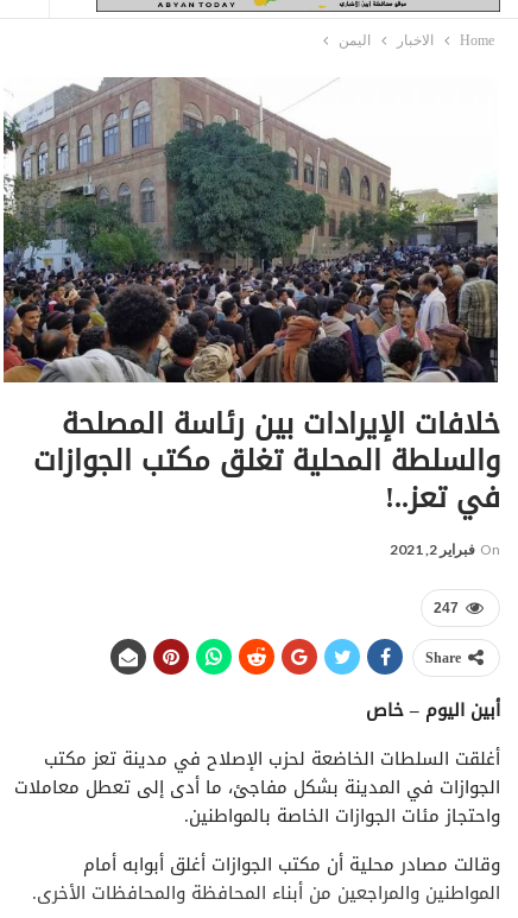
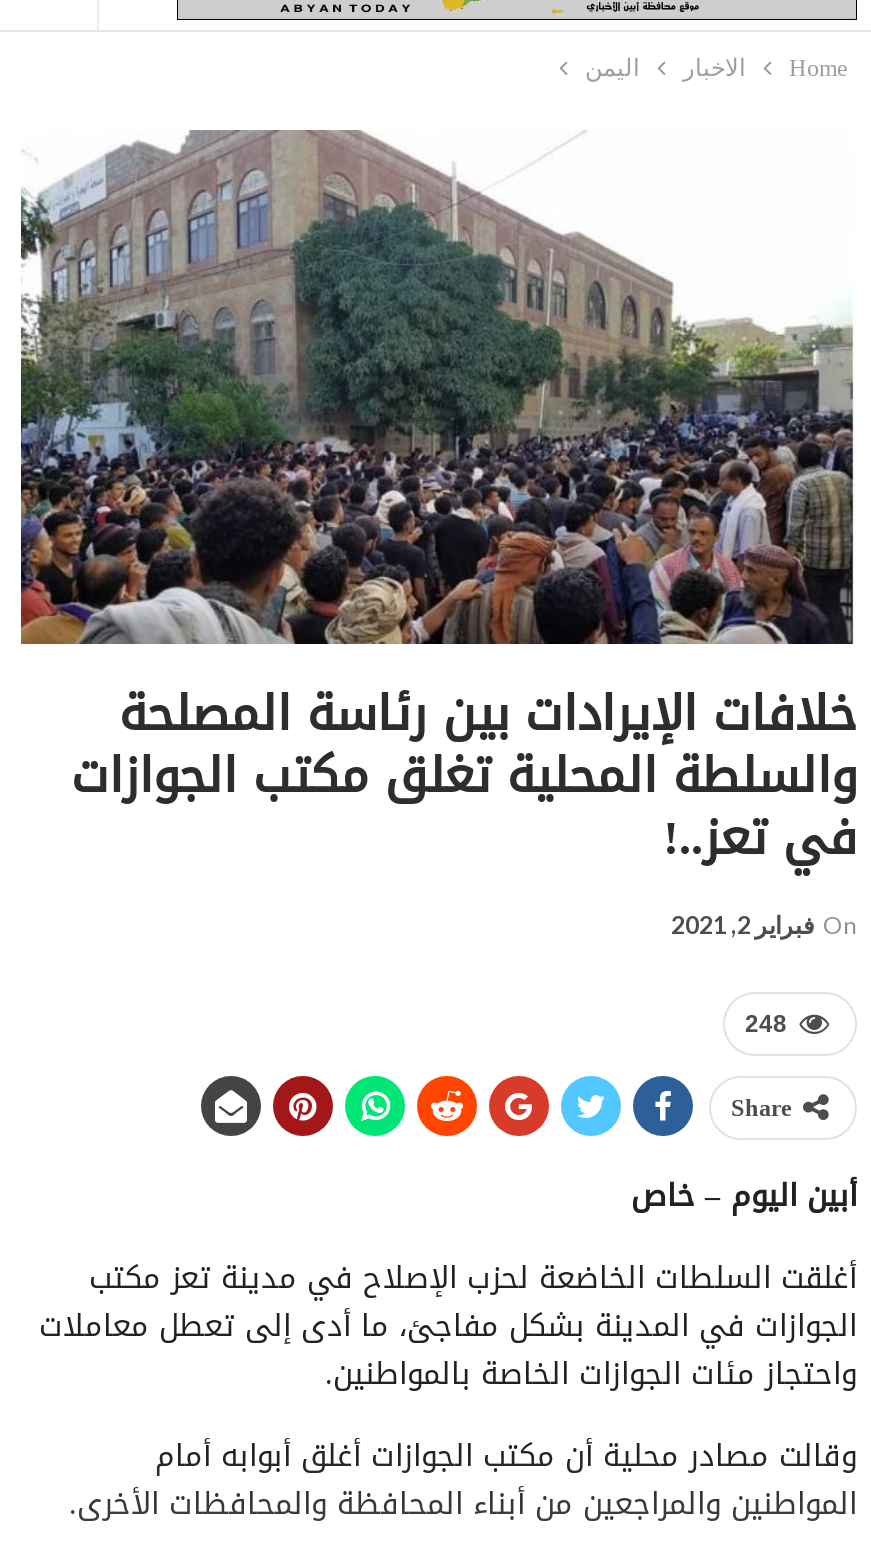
[434,599,459,616] 247 -> [745,1009,787,1037] 248

